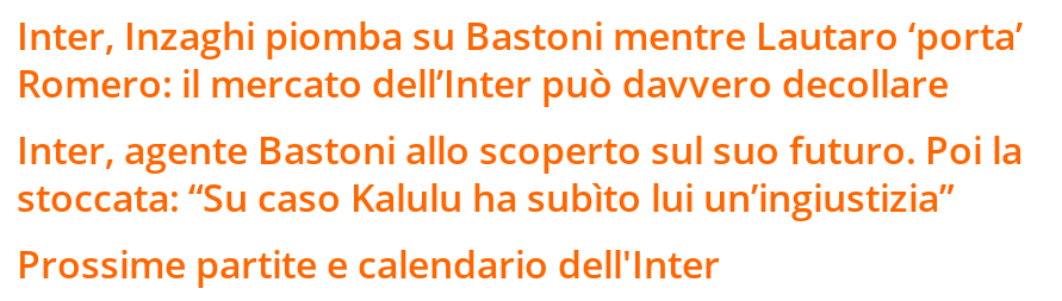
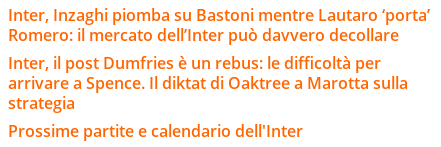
[17,124,1023,224] Inter, agente Bastoni allo scoperto sul suo futuro. Poi la | stoccata: “Su caso Kalulu ha subìto lui un’ingiustizia” -> [8,52,408,114] Inter, il post Dumfries è un rebus: le difficoltà per | arrivare a Spence. Il diktat di Oaktree a Marotta sulla | strategia

